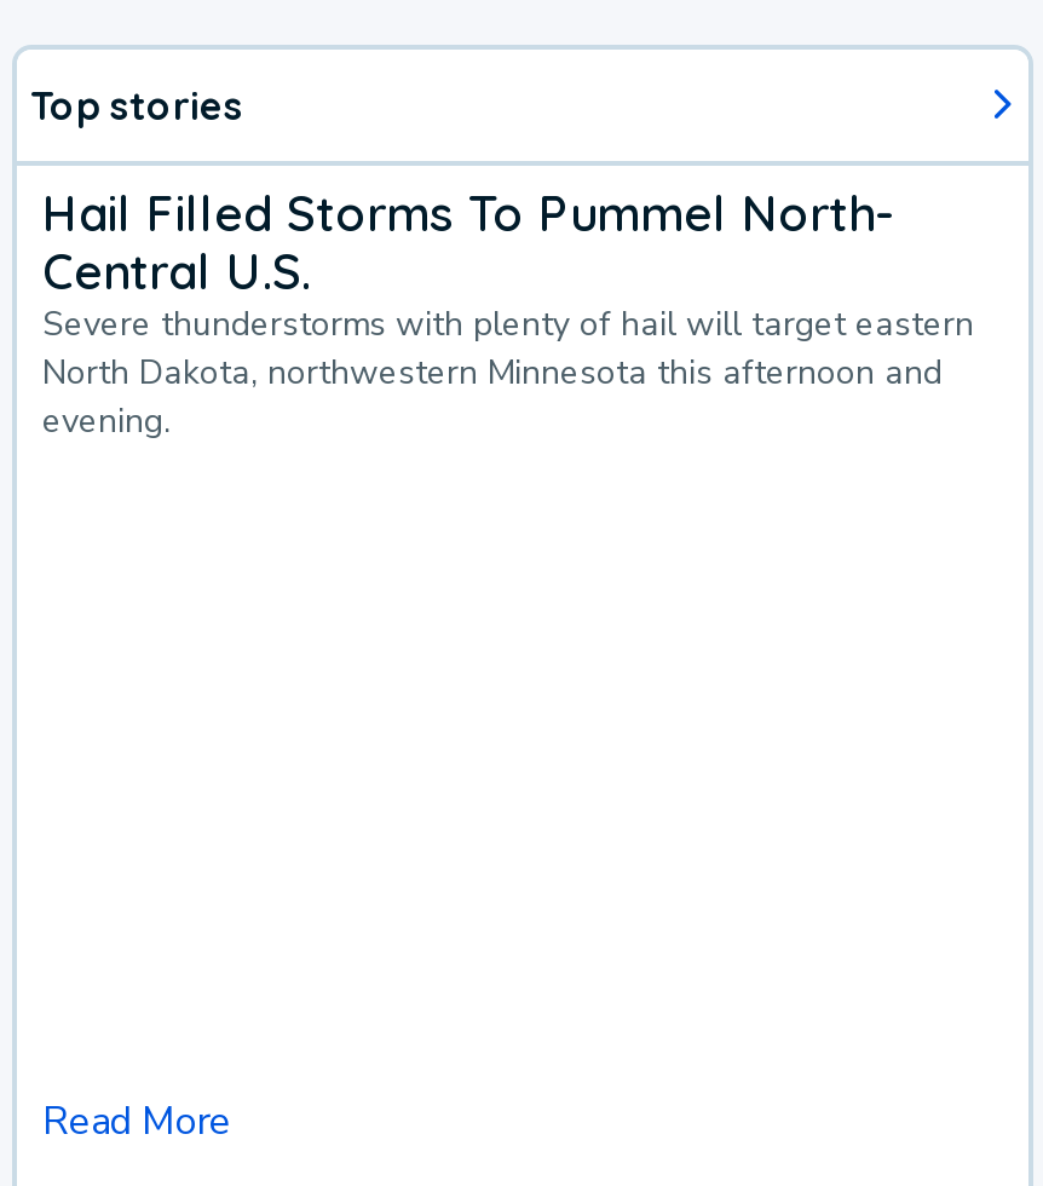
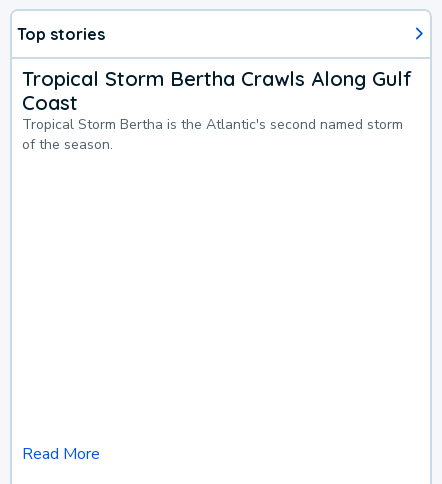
[42,182,974,443] Hail Filled Storms To Pummel North- | Central U.S. | Severe thunderstorms with plenty of hail will target eastern | North Dakota, northwestern Minnesota this afternoon and | evening. -> [22,66,412,154] Tropical Storm Bertha Crawls Along Gulf | Coast | Tropical Storm Bertha is the Atlantic's second named storm | of the season.

